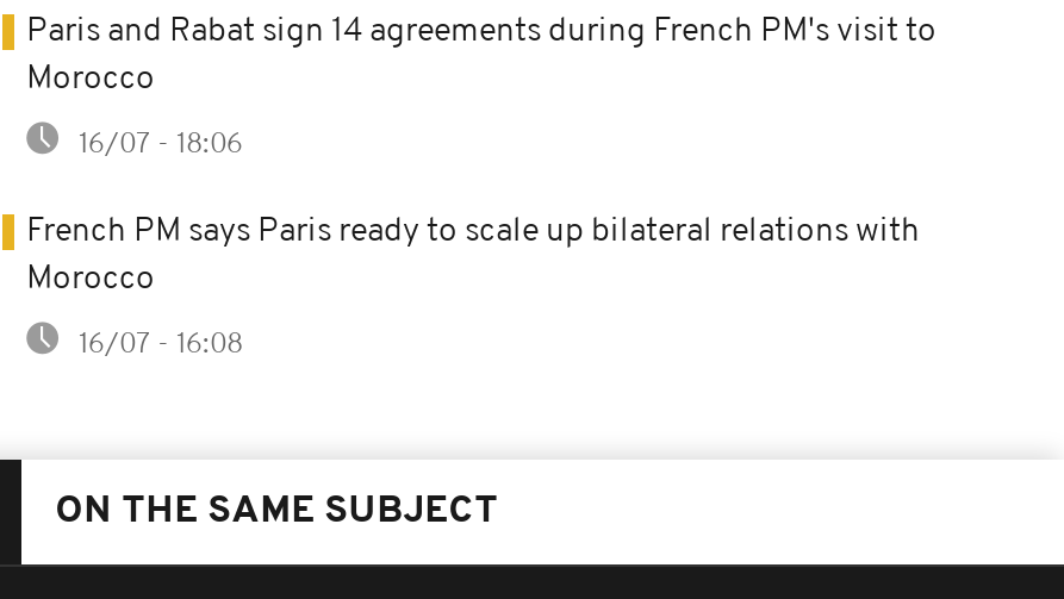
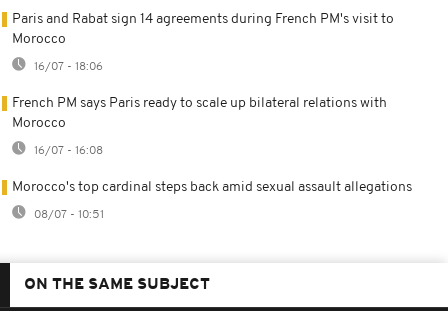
none -> [12,180,412,221] Morocco's top cardinal steps back amid sexual assault allegations | 08/07 - 10:51

